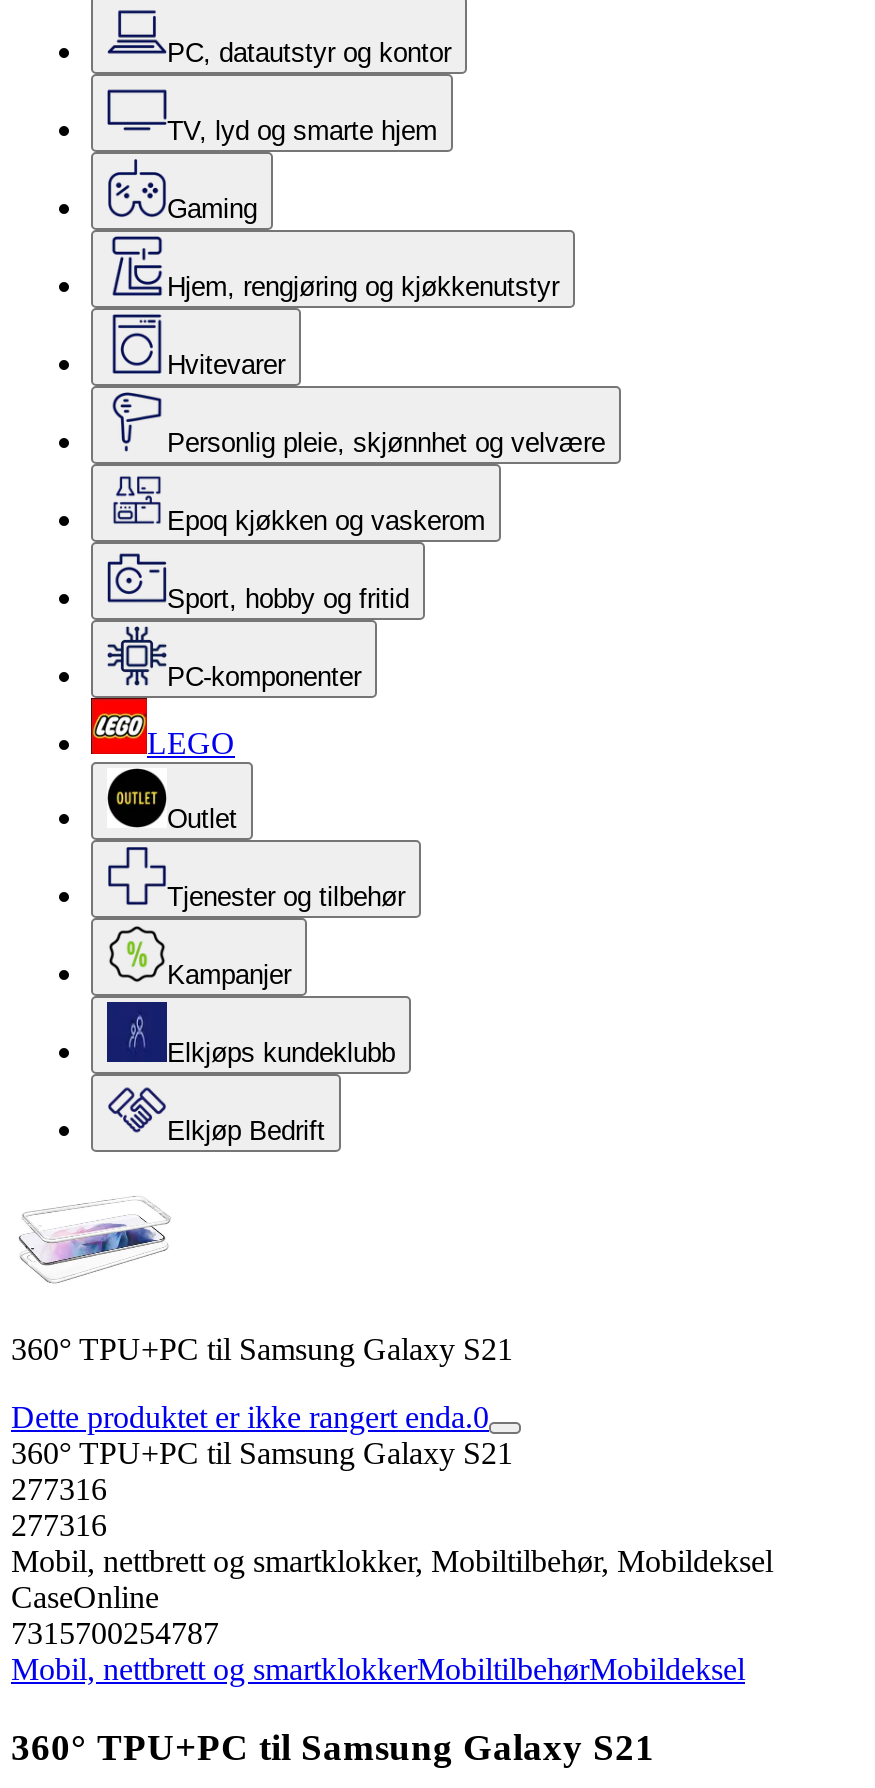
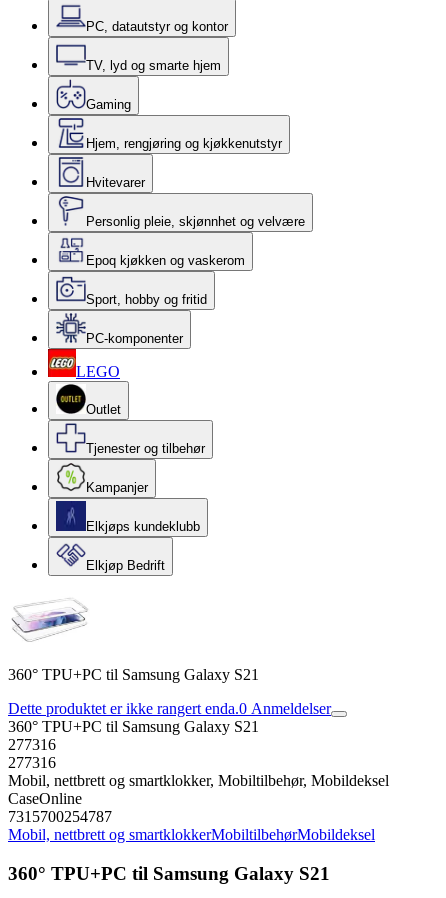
[11,1400,489,1434] Dette produktet er ikke rangert enda.0 -> [8,700,331,717] Dette produktet er ikke rangert enda.0 Anmeldelser

